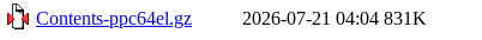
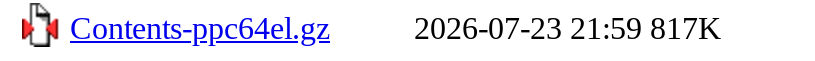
[242,8,427,28] 2026-07-21 04:04 831K -> [414,11,722,45] 2026-07-23 21:59 817K

